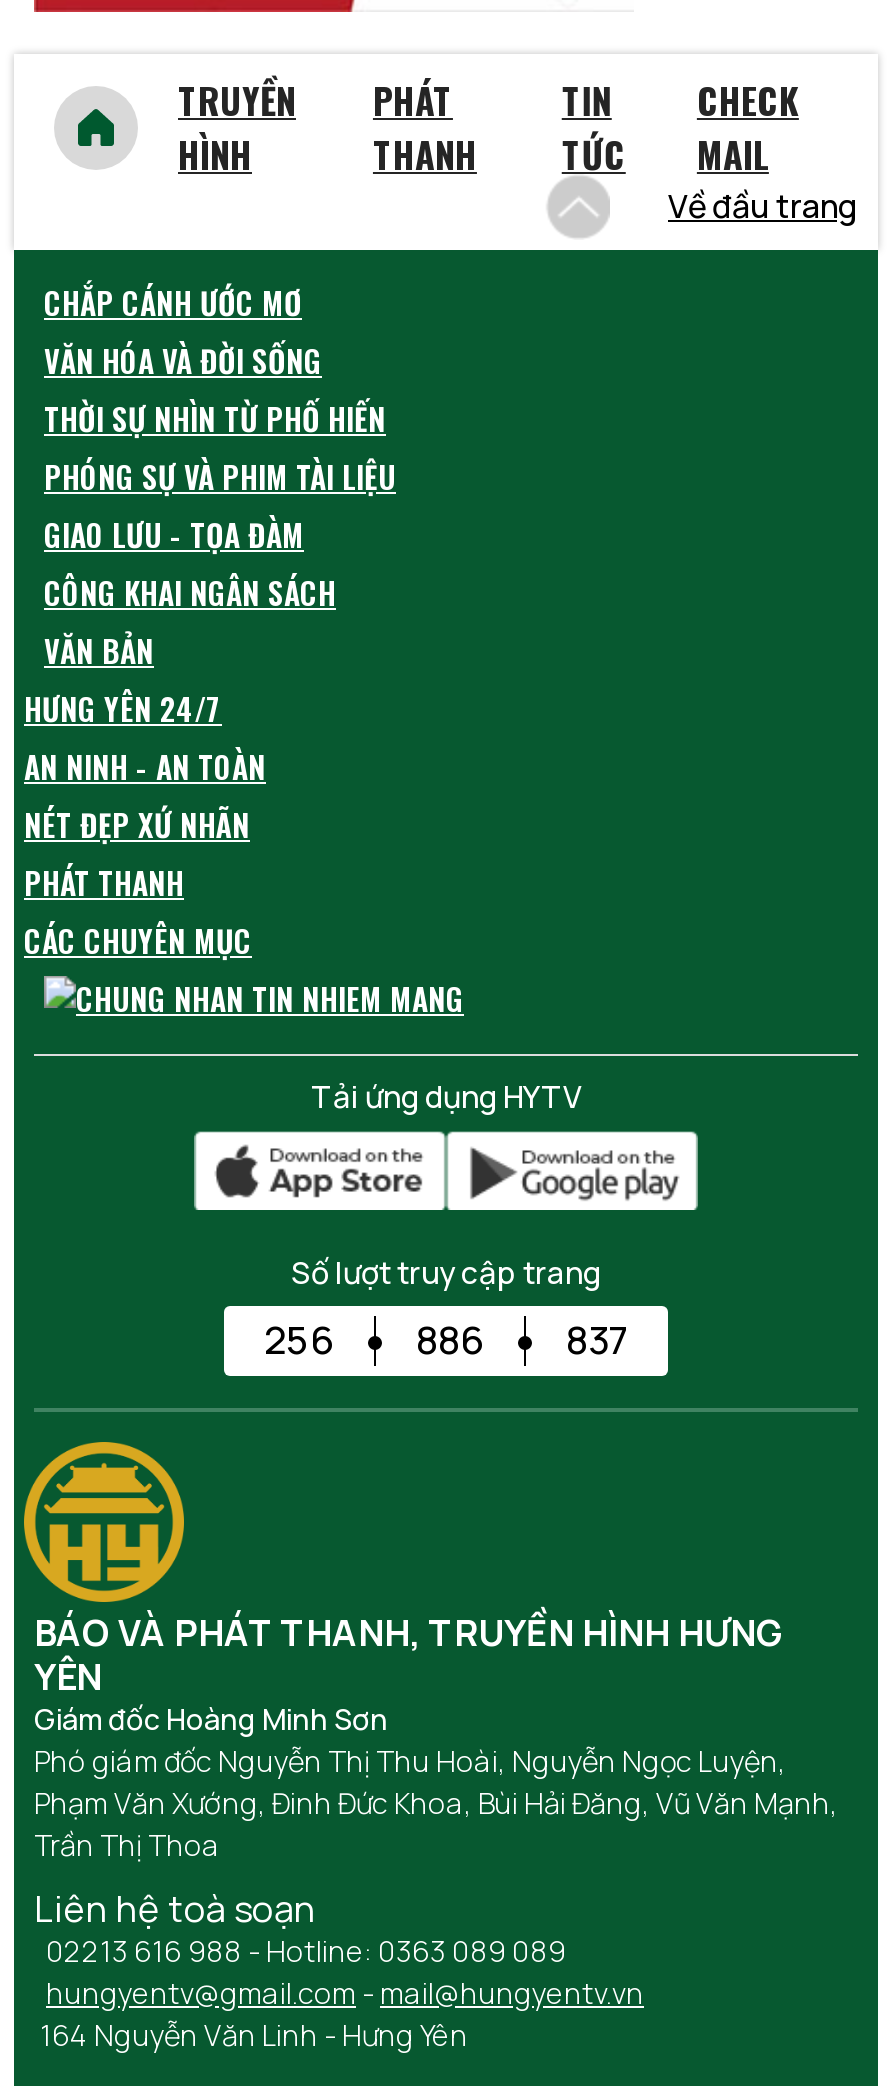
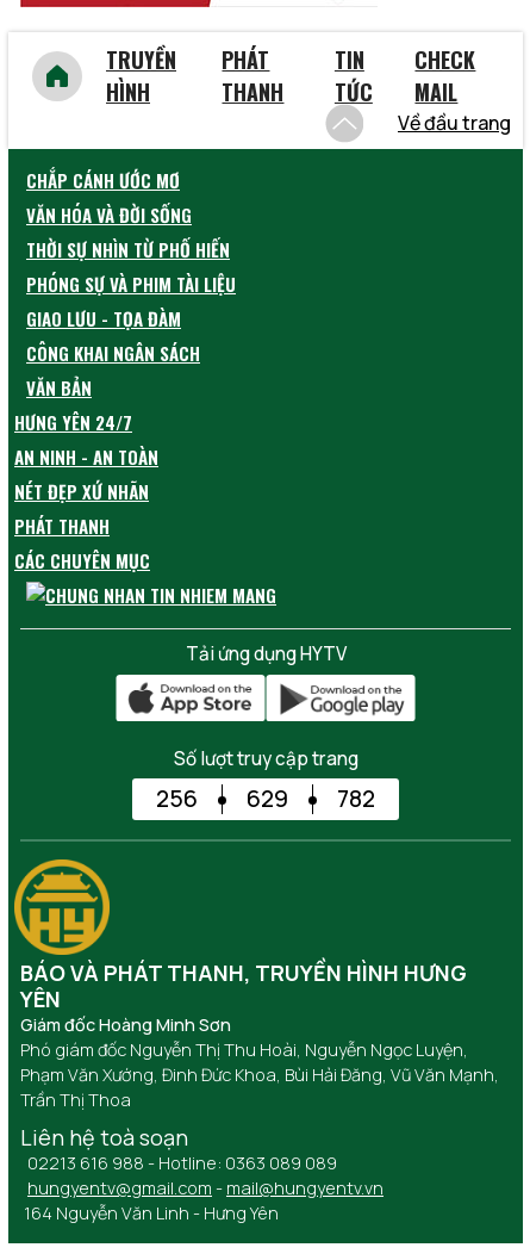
[416,1315,484,1367] 886 -> [247,784,288,815] 629
[566,1315,628,1367] 837 -> [337,784,375,815] 782

